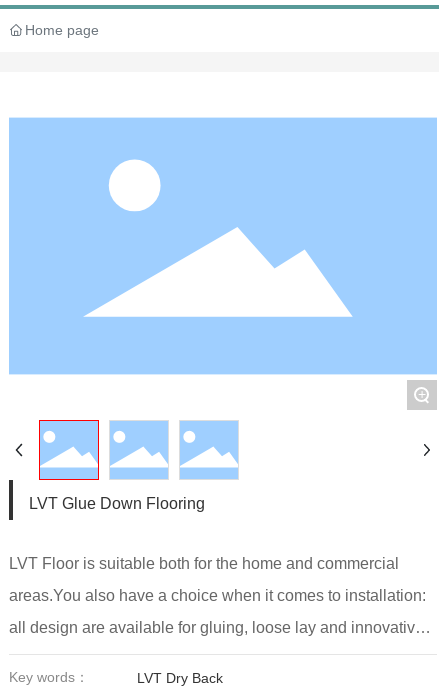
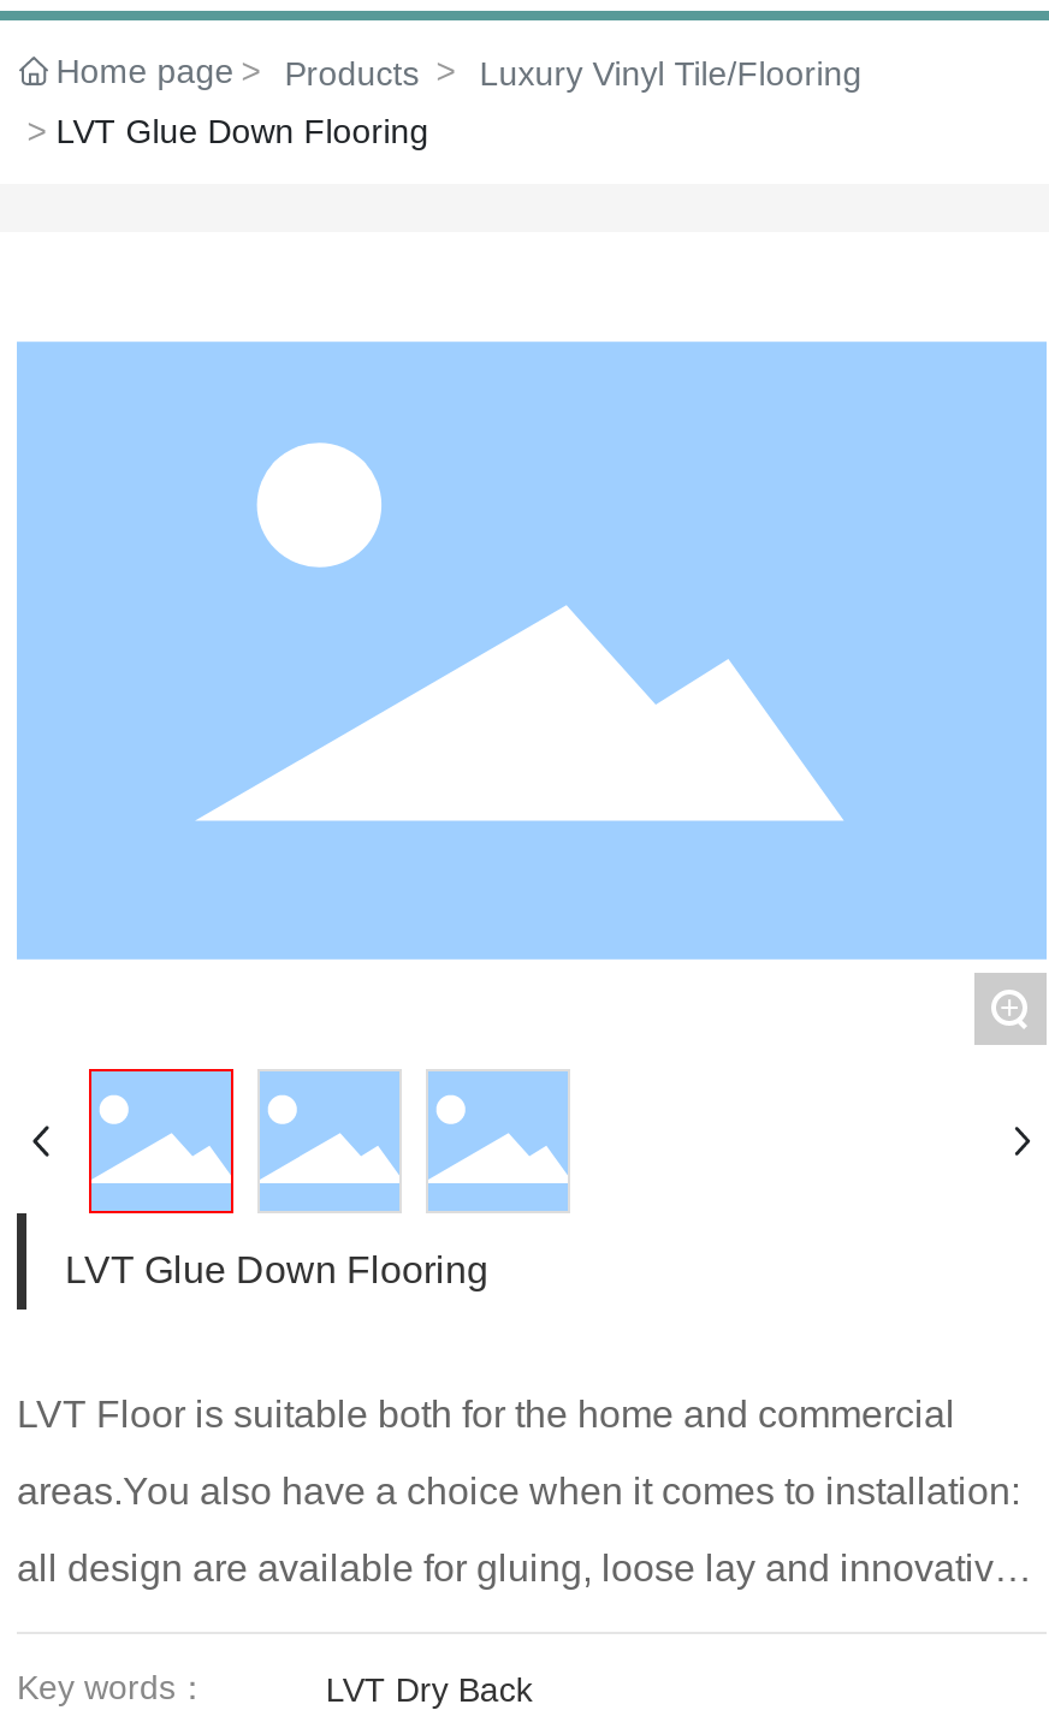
none -> [56,54,862,150] Products | Luxury Vinyl Tile/Flooring | LVT Glue Down Flooring

